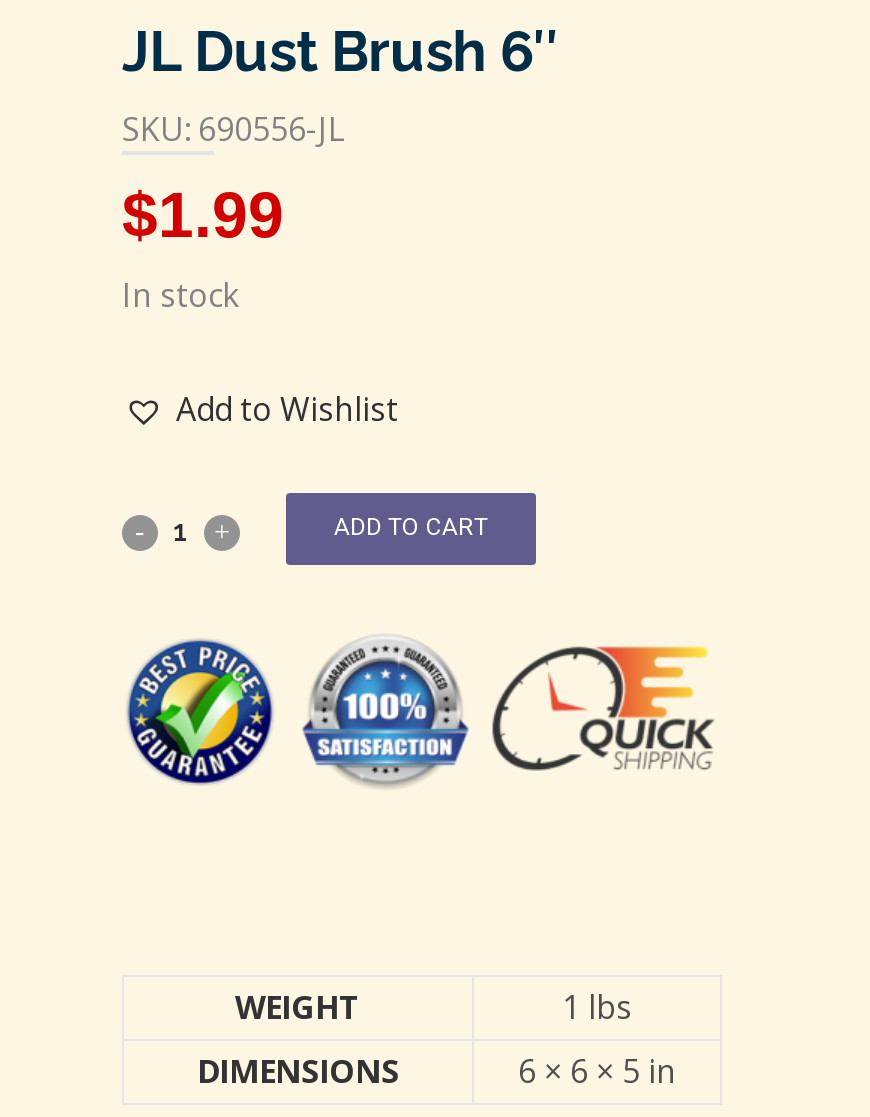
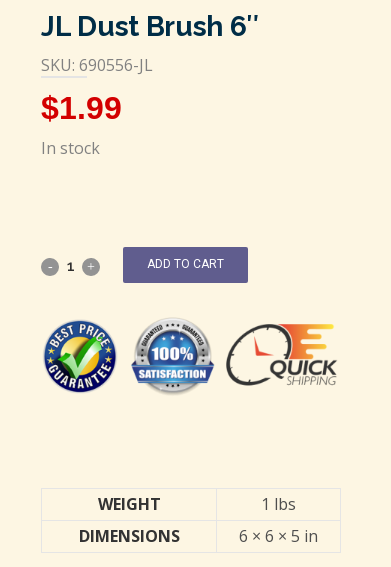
[176,386,398,430] Add to Wishlist -> none

